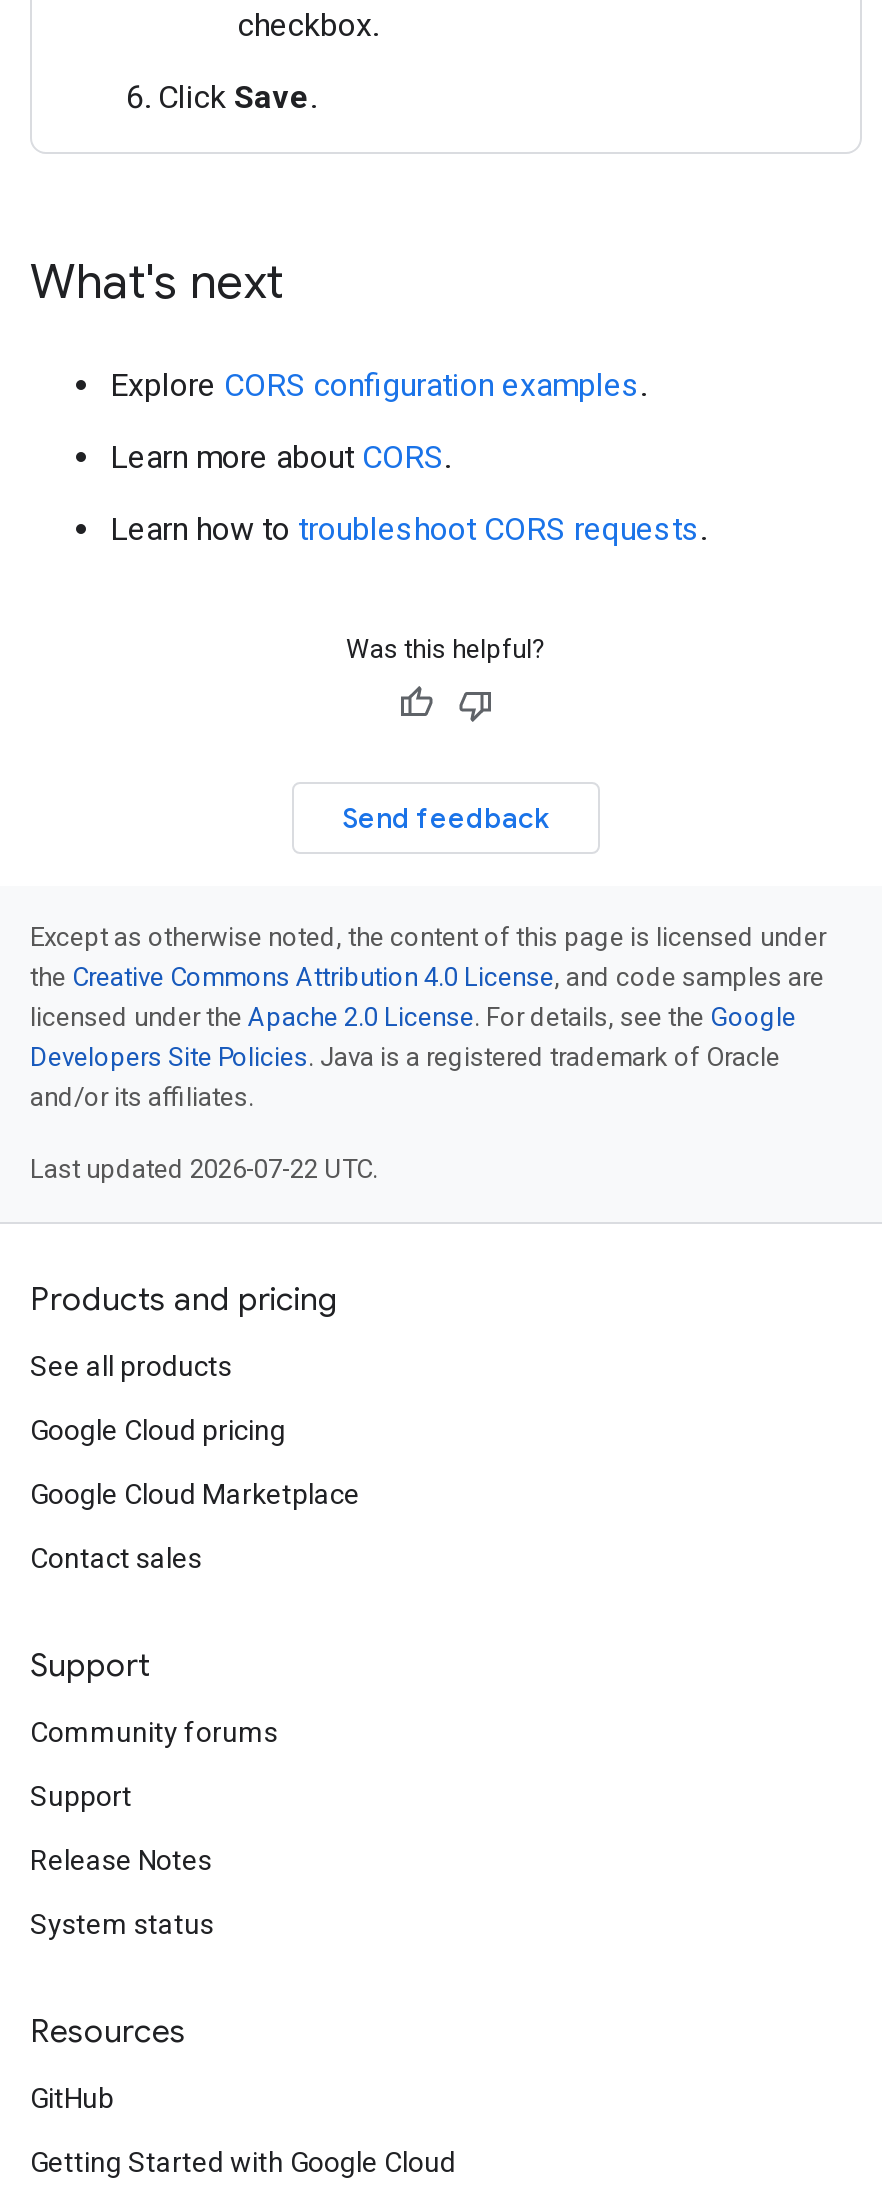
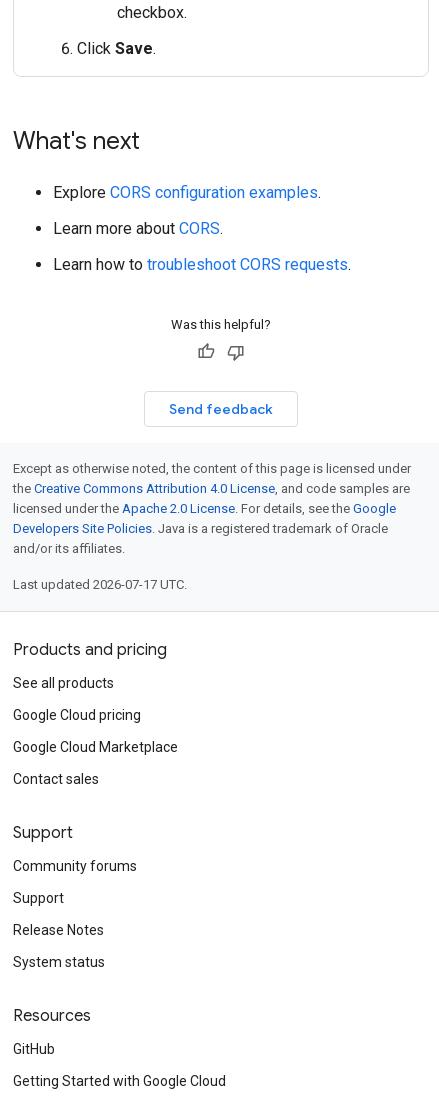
[30,1154,378,1184] Last updated 2026-07-22 UTC. -> [13,577,187,592] Last updated 2026-07-17 UTC.

